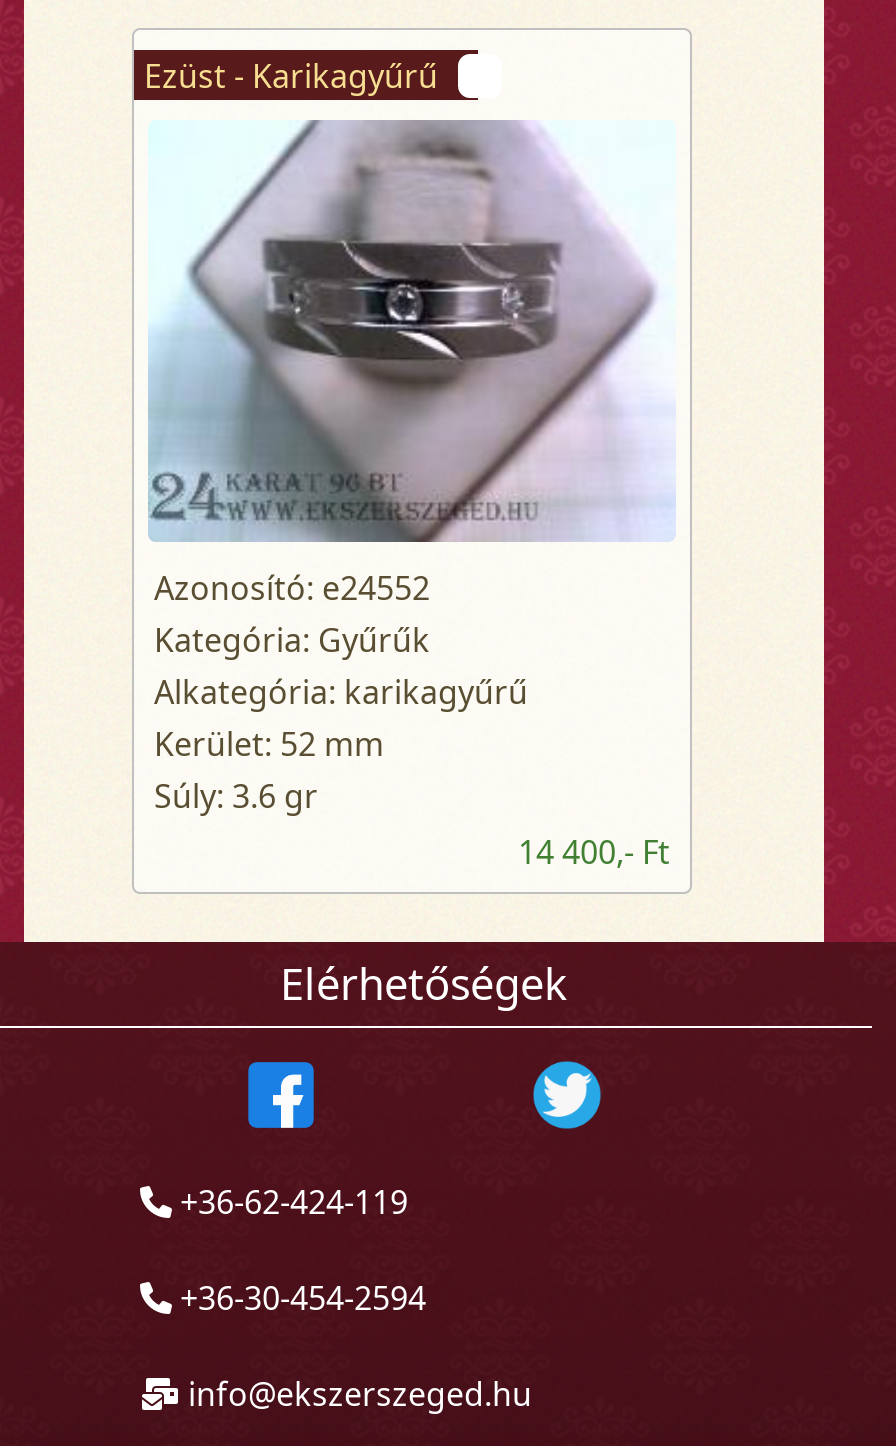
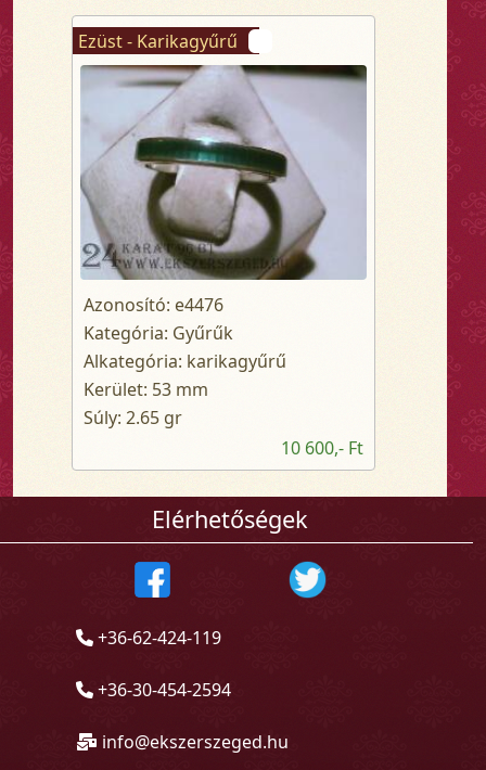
[150,120,676,611] [image] | Azonosító: e24552 -> [79,64,368,317] [image] | Azonosító: e4476
[154,723,384,767] Kerület: 52 mm -> [84,378,208,402] Kerület: 53 mm
[154,775,318,819] Súly: 3.6 gr -> [84,406,182,430] Súly: 2.65 gr
[518,831,670,875] 14 400,- Ft -> [281,436,363,460] 10 600,- Ft

